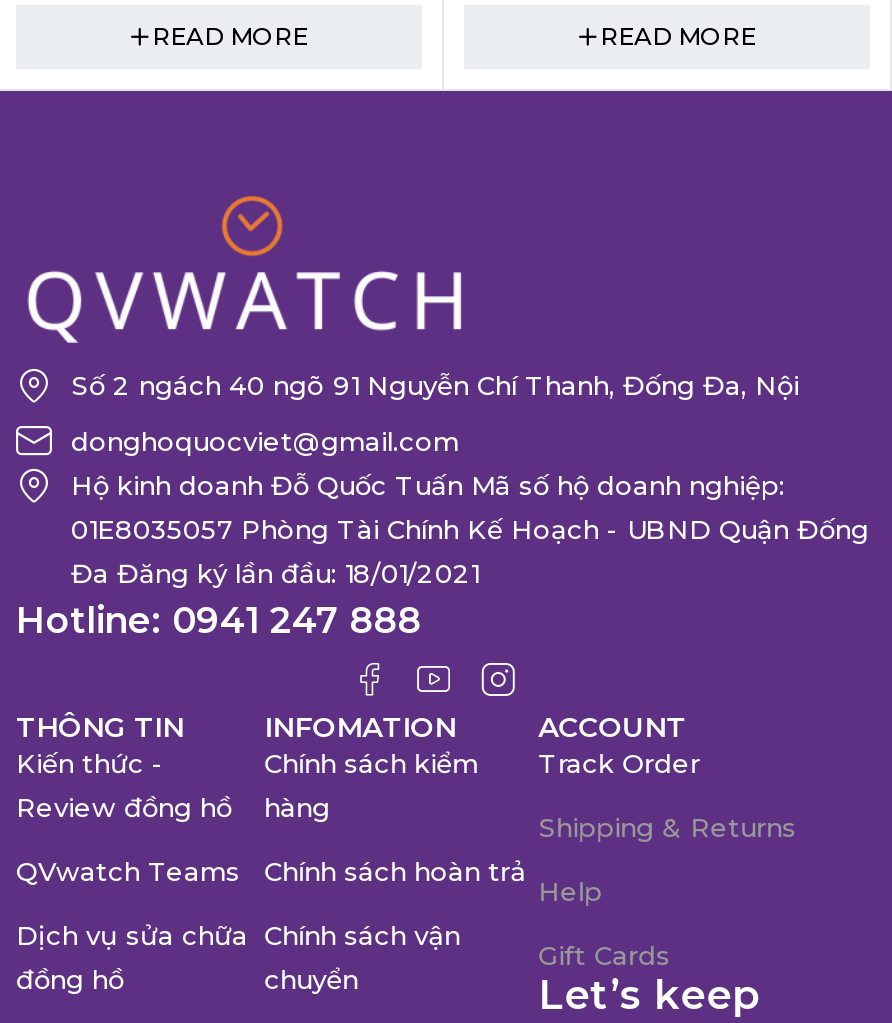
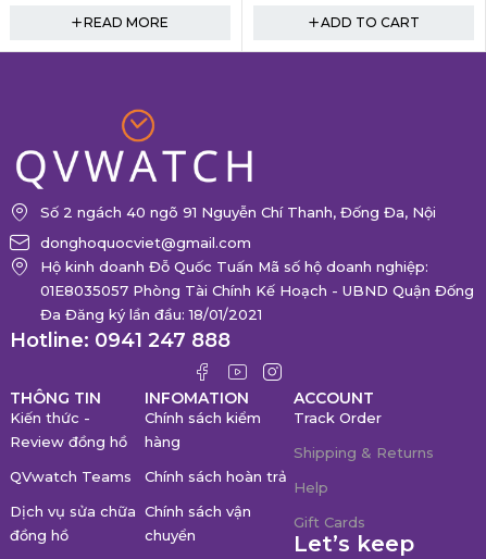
[600,20,756,50] READ MORE -> [320,14,419,30] ADD TO CART

